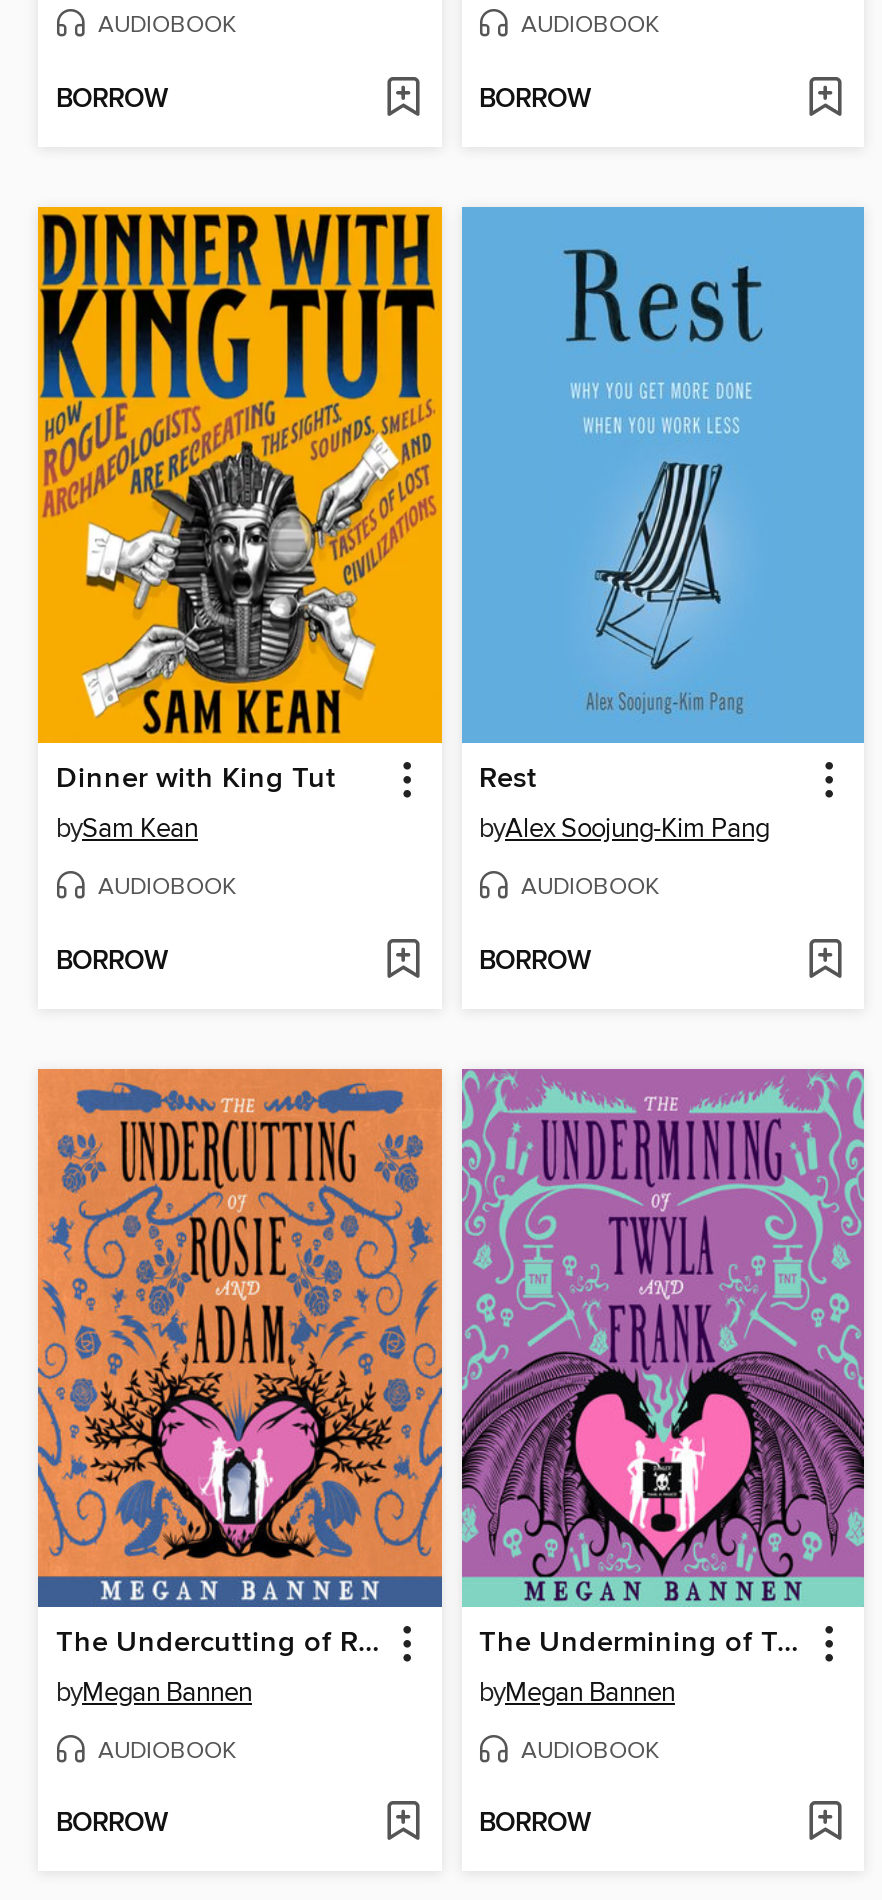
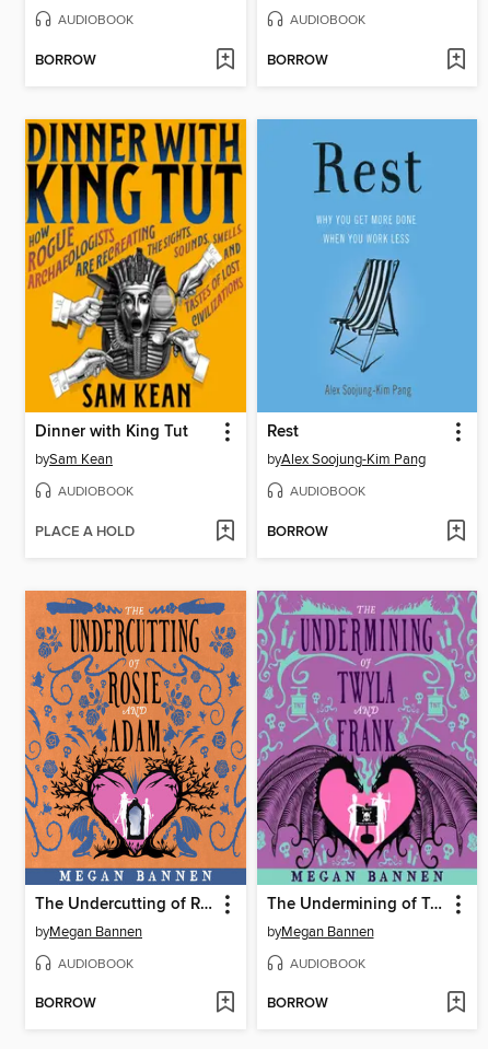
[56,945,168,979] BORROW -> [35,523,135,541] PLACE A HOLD

